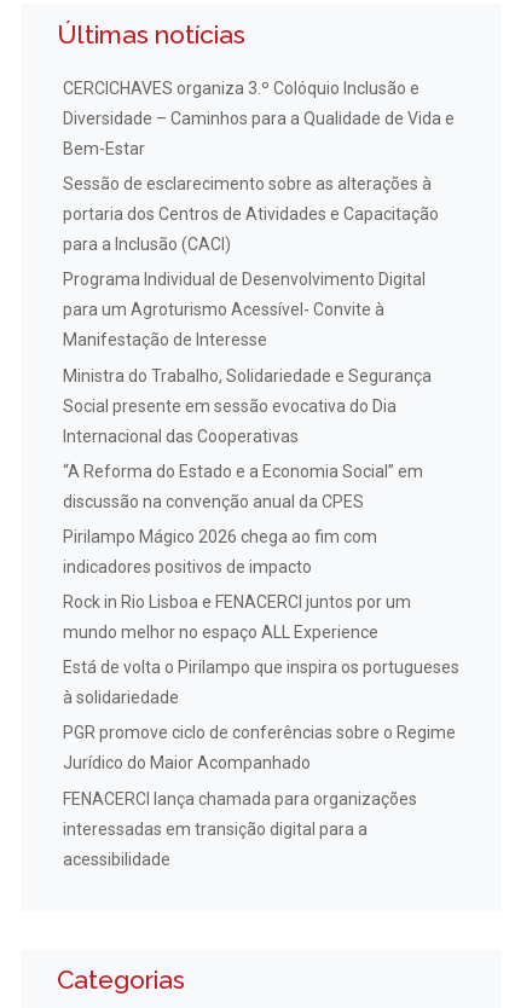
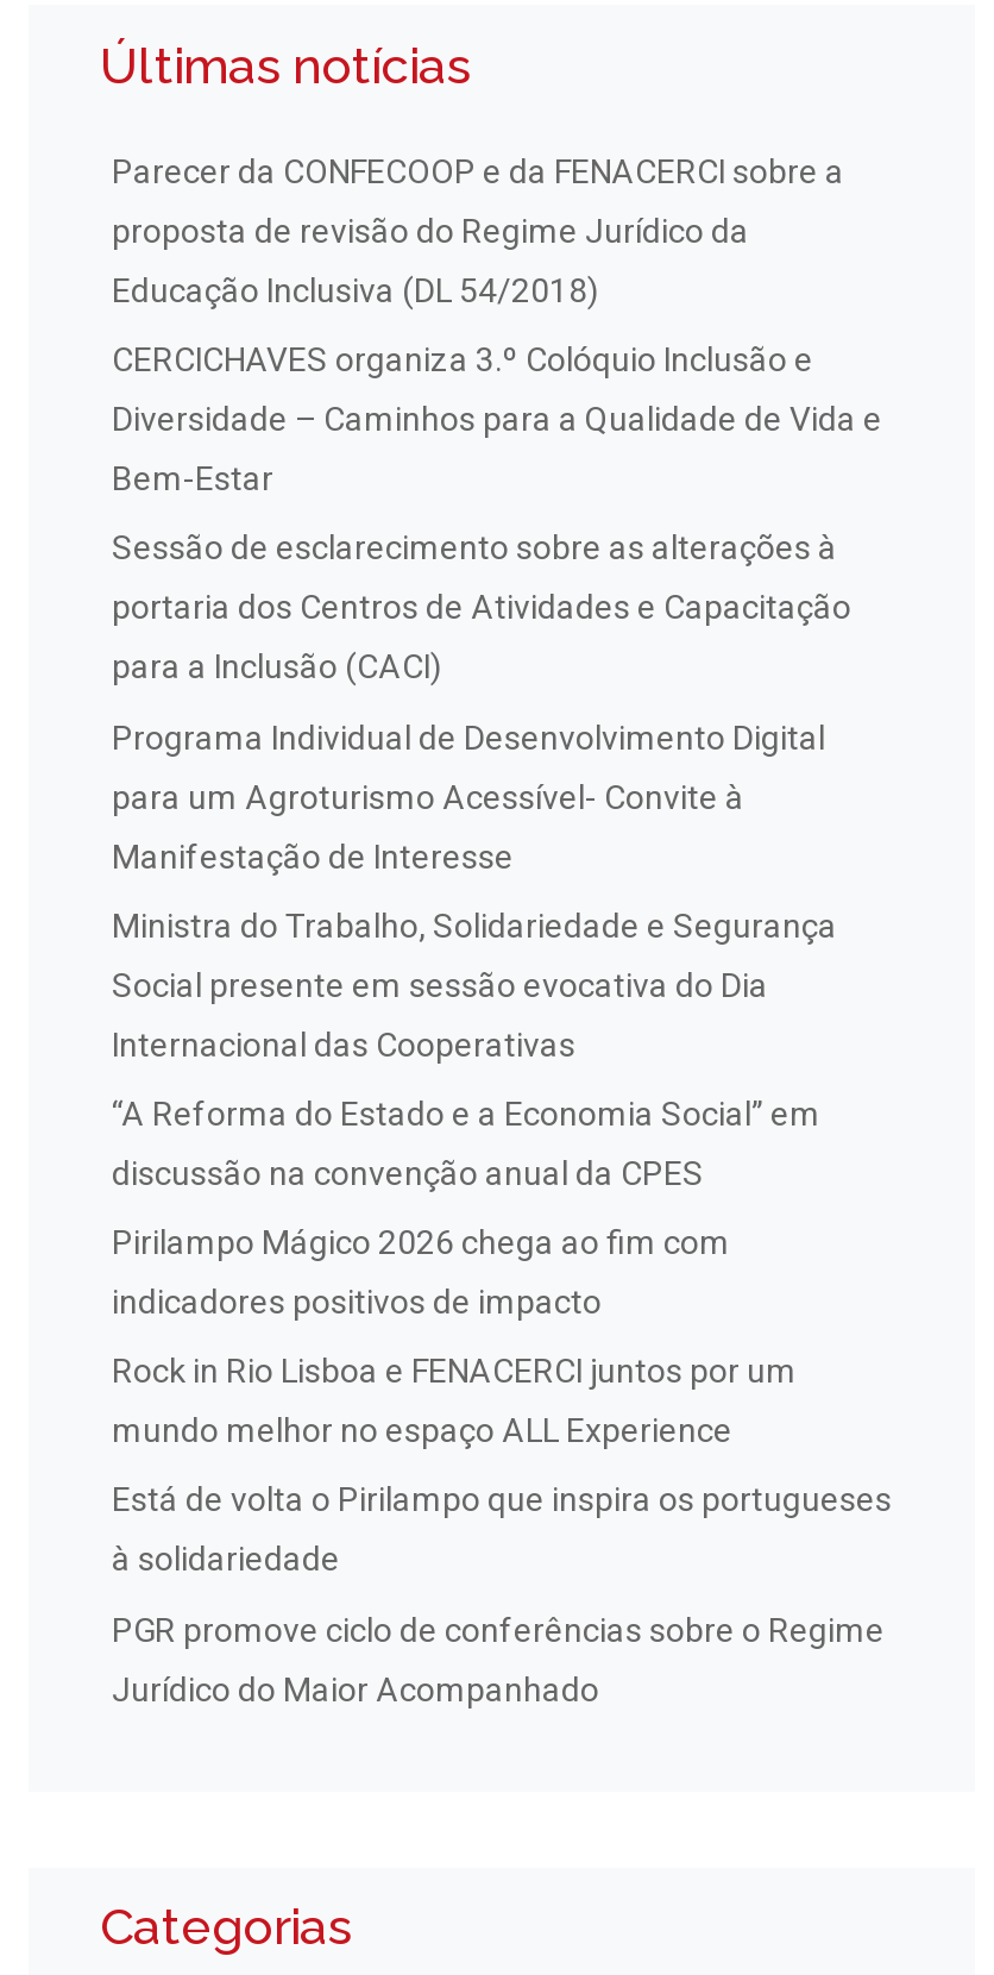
none -> [112,152,844,309] Parecer da CONFECOOP e da FENACERCI sobre a | proposta de revisão do Regime Jurídico da | Educação Inclusiva (DL 54/2018)
moved [63,78,459,773] -> [112,341,892,1708]: CERCICHAVES organiza 3.º Colóquio Inclusão e | Diversidade – Caminhos para a Qualidade de Vida e | Bem-Estar | ... | PGR promove ciclo de conferências sobre o Regime | Jurídico do Maior Acompanhado
[63,789,417,869] FENACERCI lança chamada para organizações | interessadas em transição digital para a | acessibilidade -> none

